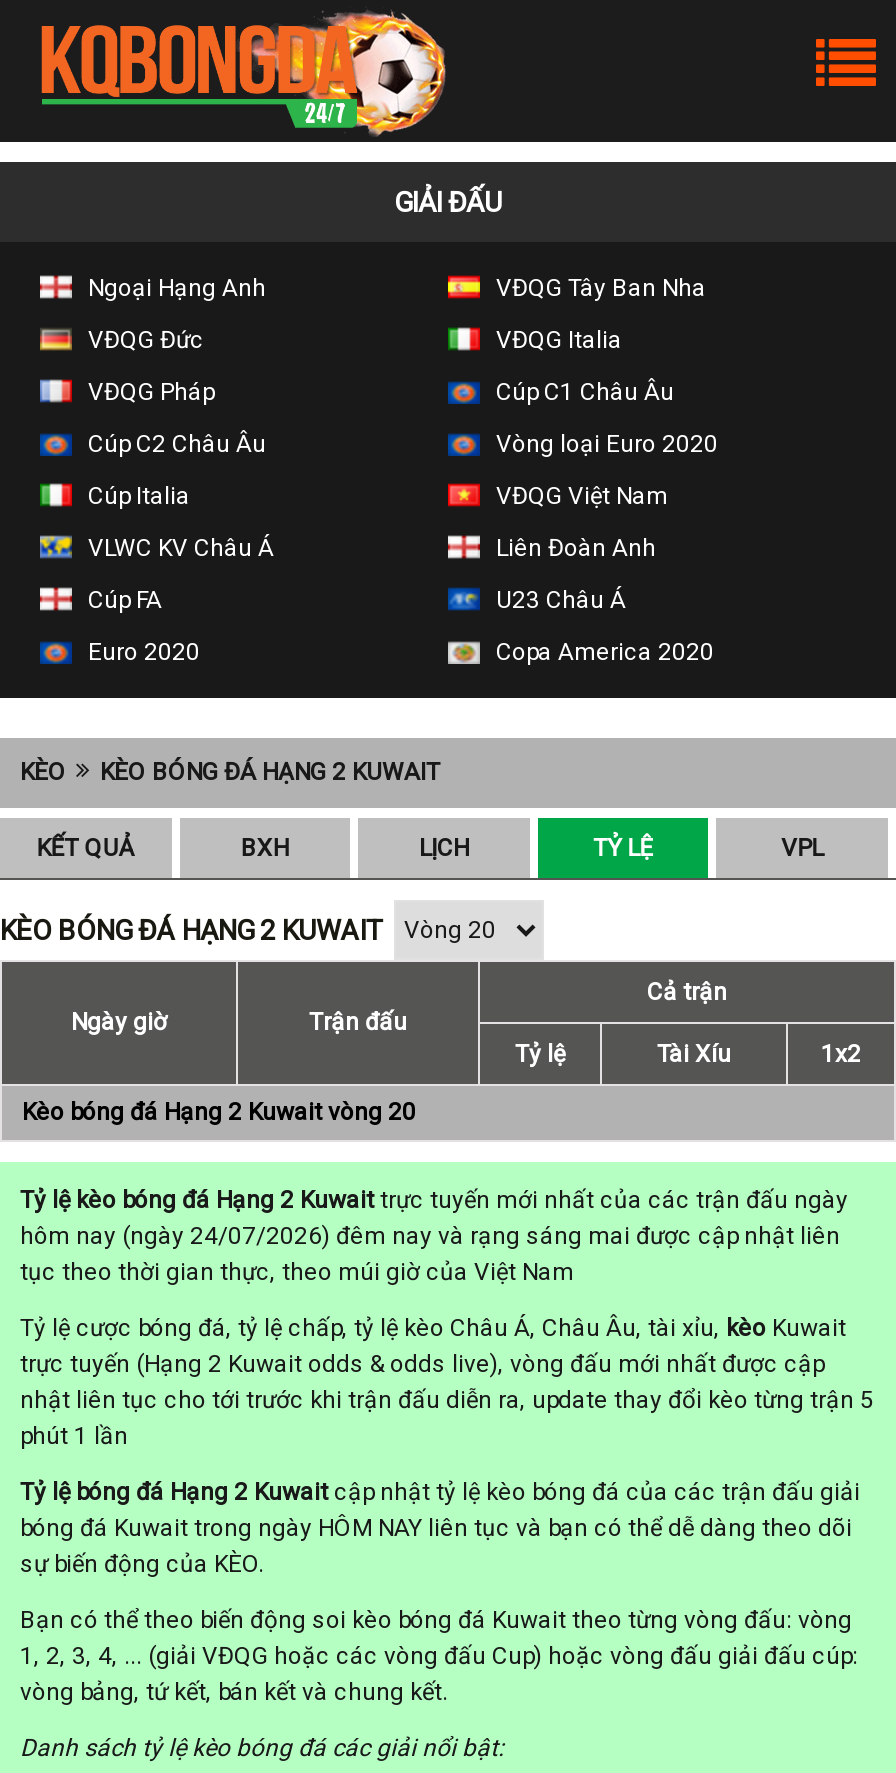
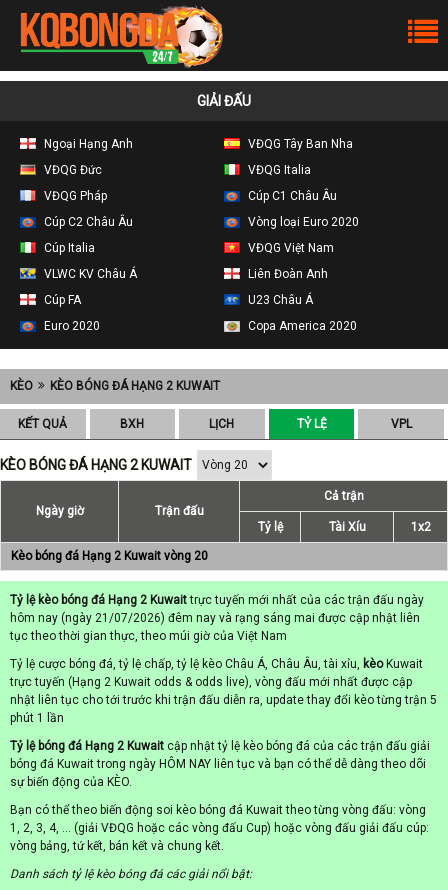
[20,1221,840,1249] hôm nay (ngày 24/07/2026) đêm nay và rạng sáng mai được cập nhật liên -> [10,611,420,625] hôm nay (ngày 21/07/2026) đêm nay và rạng sáng mai được cập nhật liên

